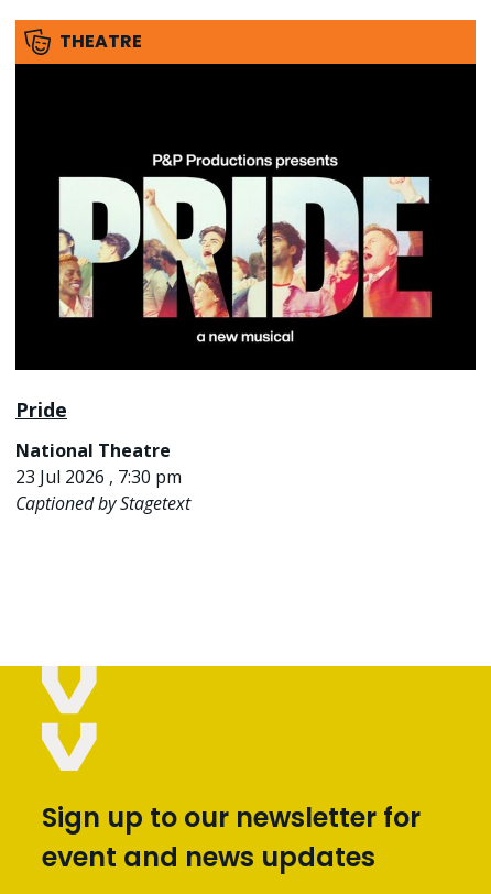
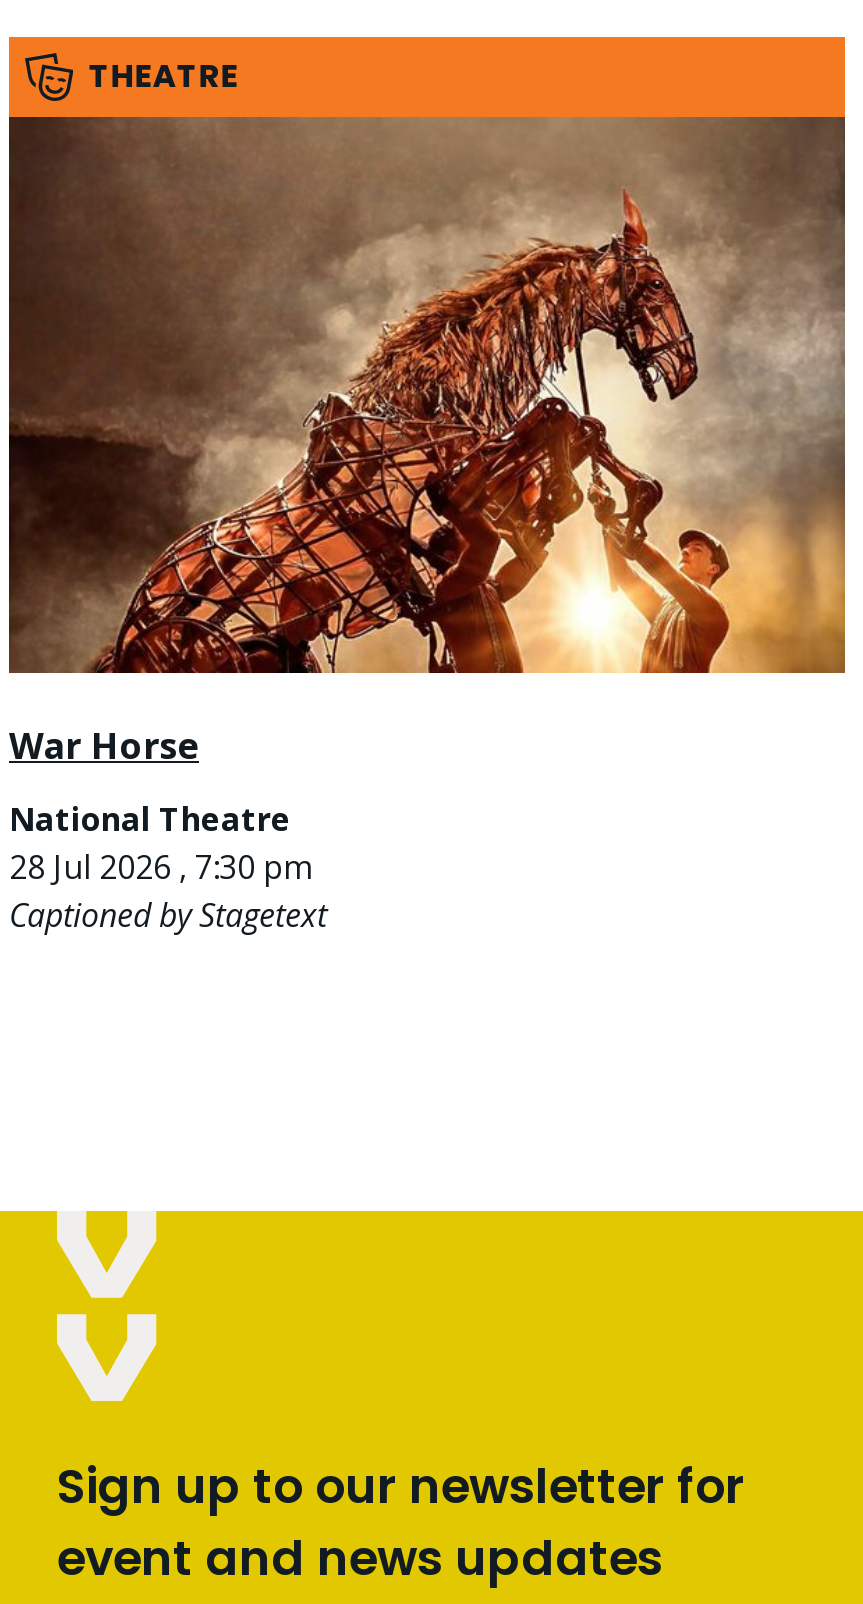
[15,63,477,423] [image] | Pride -> [9,117,847,770] [image] | War Horse
[15,465,182,489] 23 Jul 2026 , 7:30 pm -> [9,846,311,890] 28 Jul 2026 , 7:30 pm

